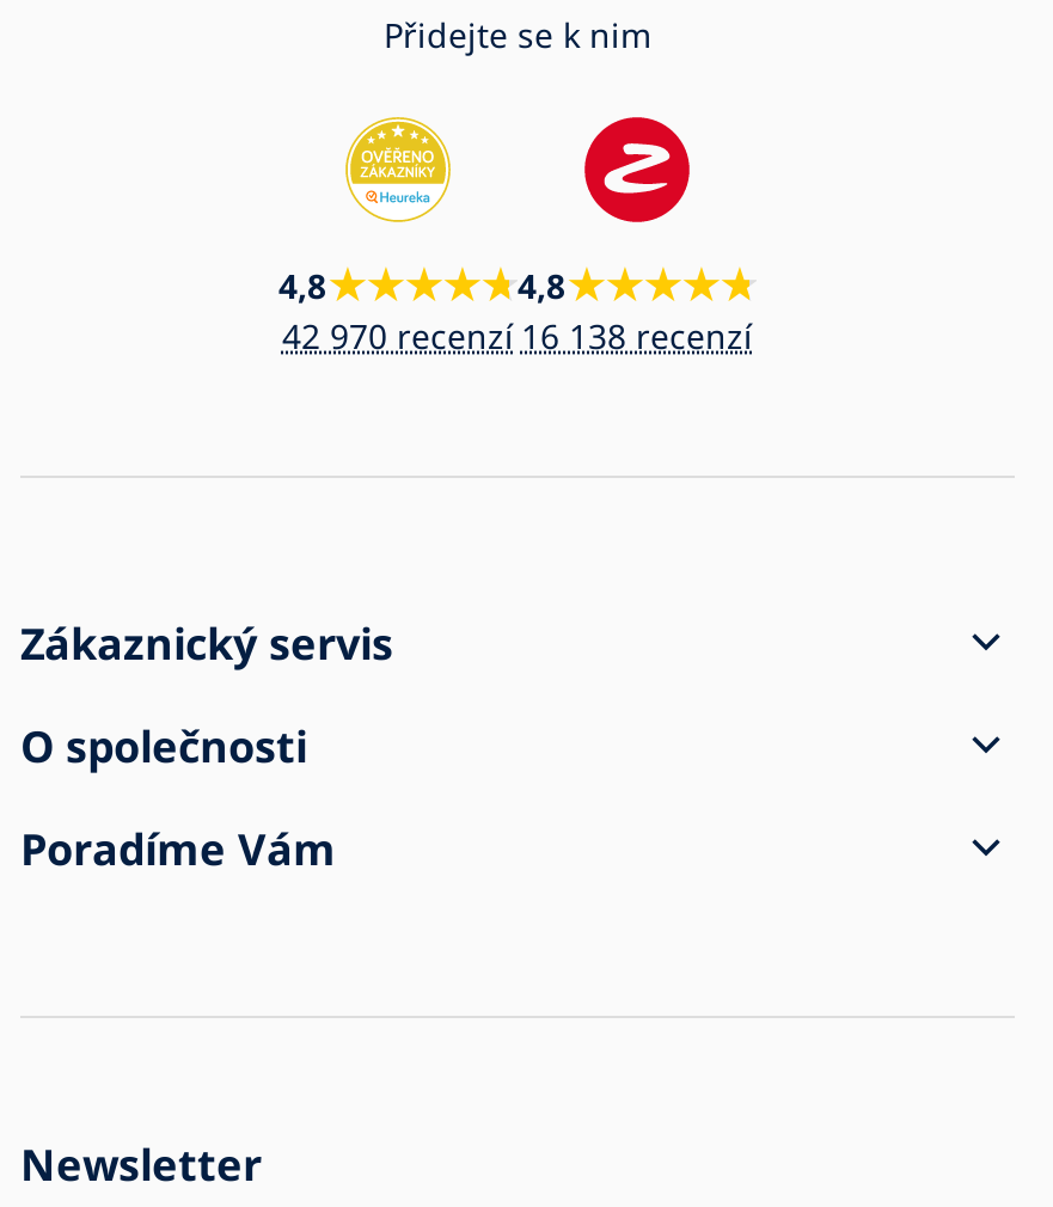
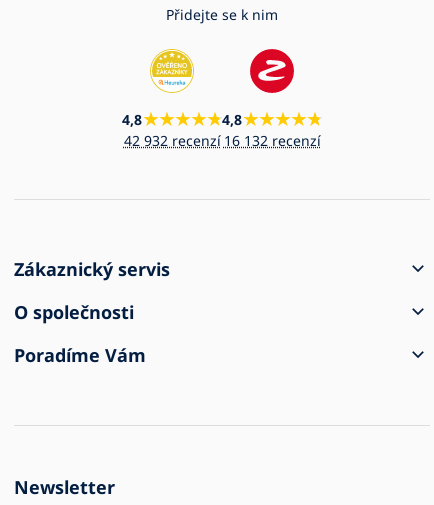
[282,313,514,358] 42 970 recenzí -> [123,131,220,150] 42 932 recenzí
[521,313,753,358] 16 138 recenzí -> [223,131,320,150] 16 132 recenzí

